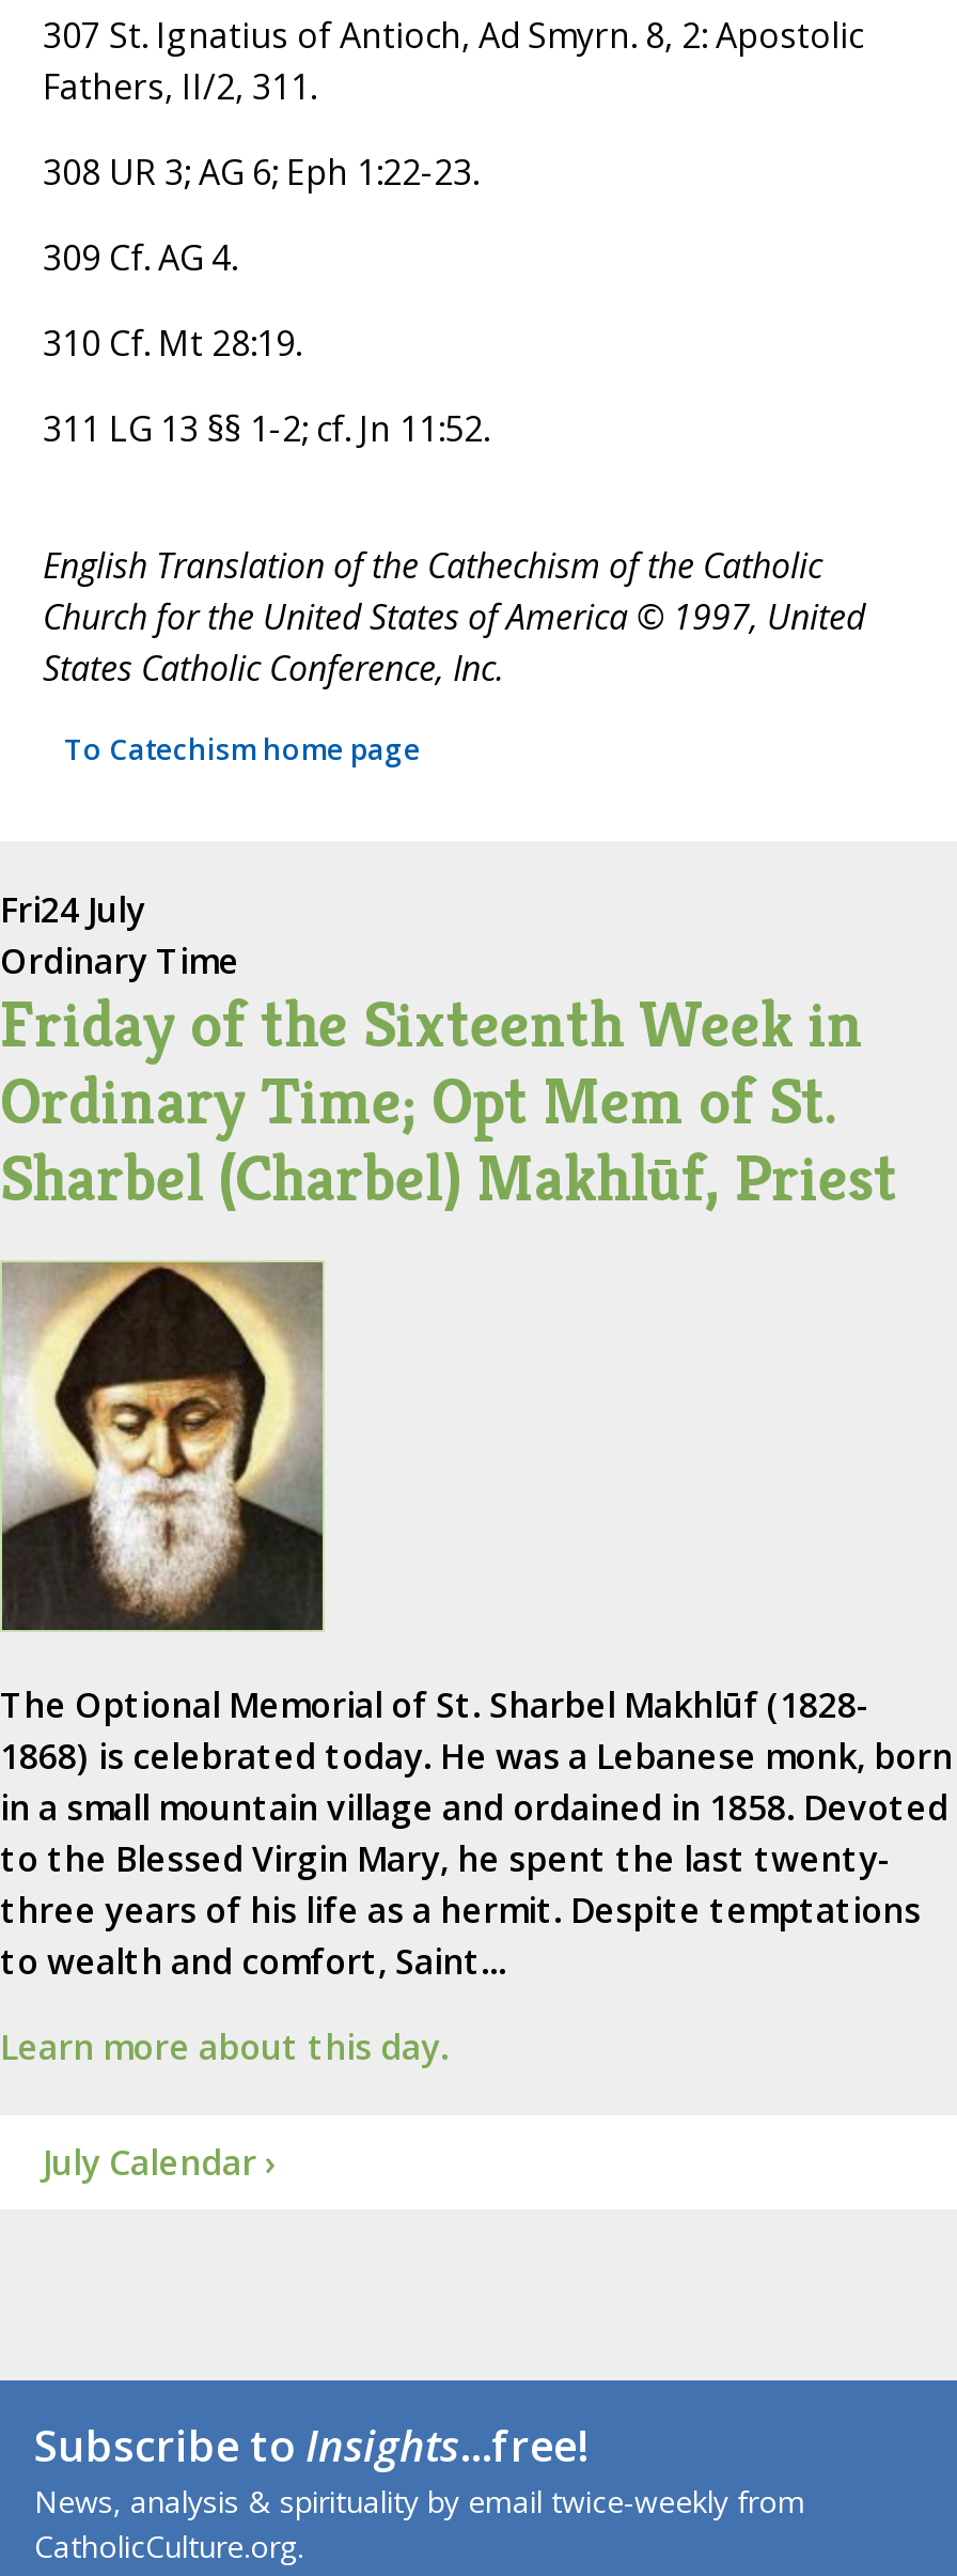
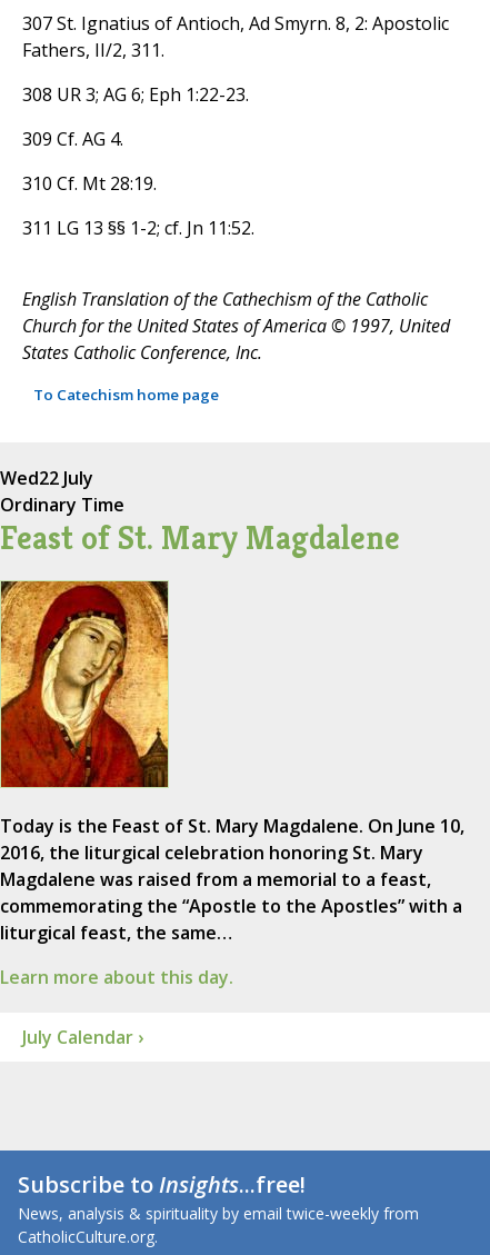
[0,887,145,934] Fri24 July -> [0,466,93,491] Wed22 July
[0,985,897,1220] Friday of the Sixteenth Week in | Ordinary Time; Opt Mem of St. | Sharbel (Charbel) Makhlūf, Priest -> [0,517,400,559] Feast of St. Mary Magdalene
[6,1260,325,1540] [image] -> [3,648,169,779] [image]
[0,1682,953,1986] The Optional Memorial of St. Sharbel Makhlūf (1828- | 1868) is celebrated today. He was a Lebanese monk, born | in a small mountain village and ordained in 1858. Devoted | to the Blessed Virgin Mary, he spent the last twenty- | three years of his life as a hermit. Despite temptations | to wealth and comfort, Saint… -> [0,814,464,945] Today is the Feast of St. Mary Magdalene. On June 10, | 2016, the liturgical celebration honoring St. Mary | Magdalene was raised from a memorial to a feast, | commemorating the “Apostle to the Apostles” with a | liturgical feast, the same…

